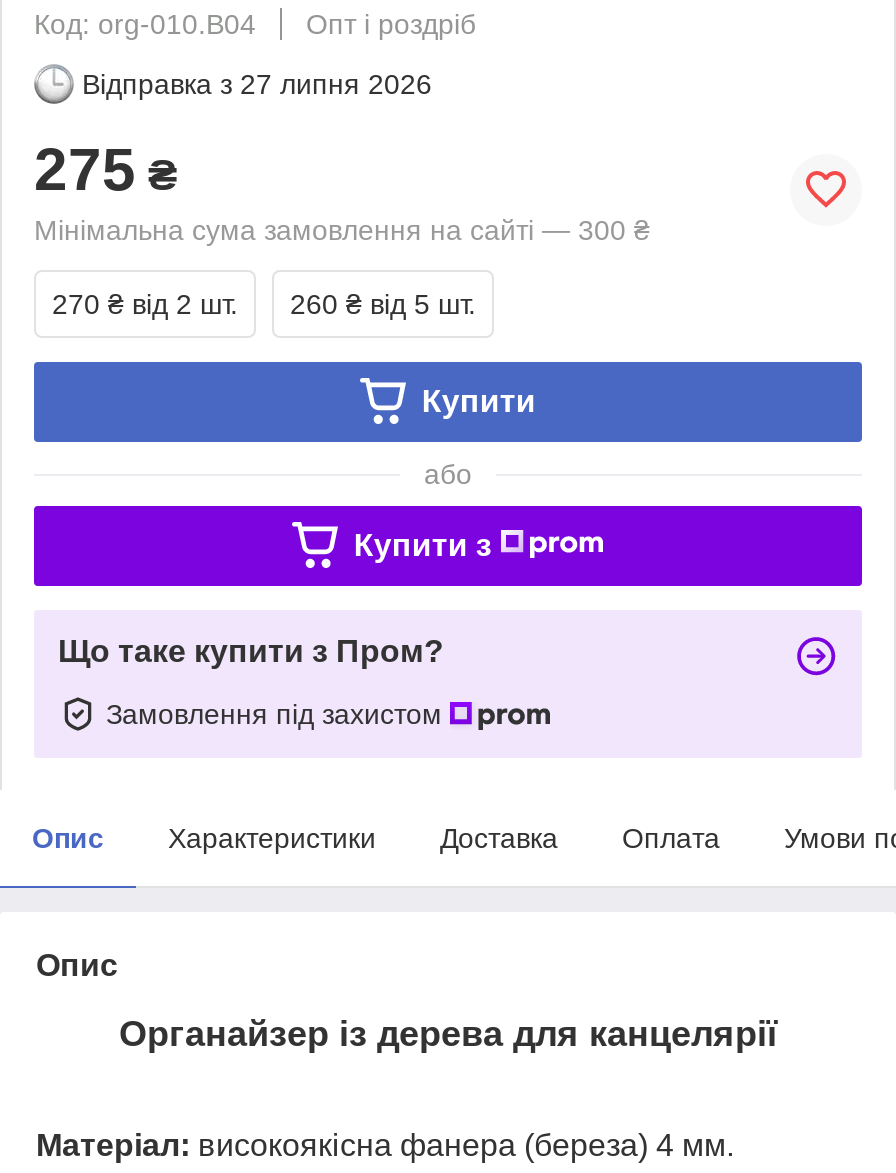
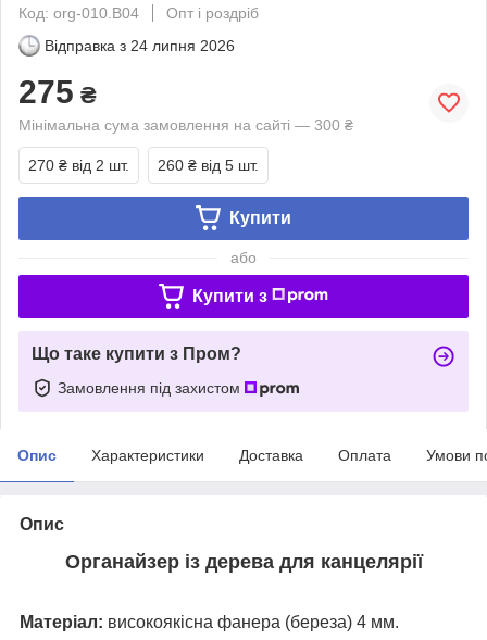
[82,68,432,100] Відправка з 27 липня 2026 -> [45,37,235,54] Відправка з 24 липня 2026

